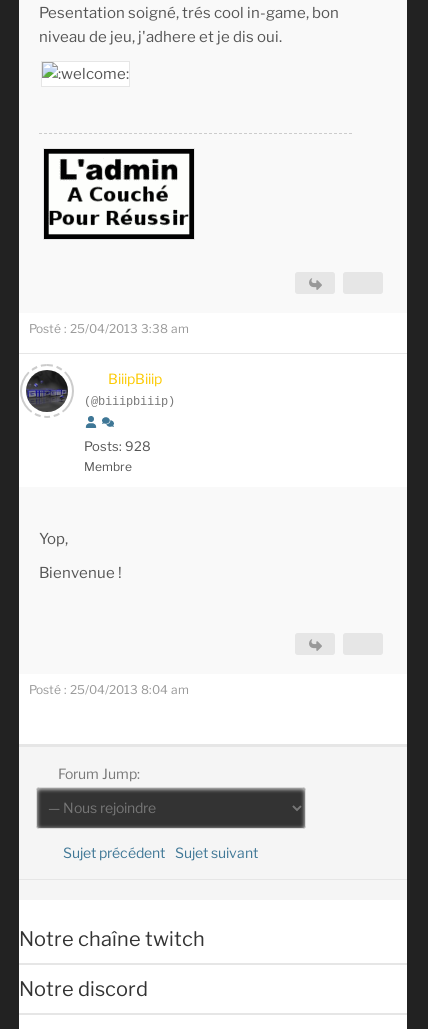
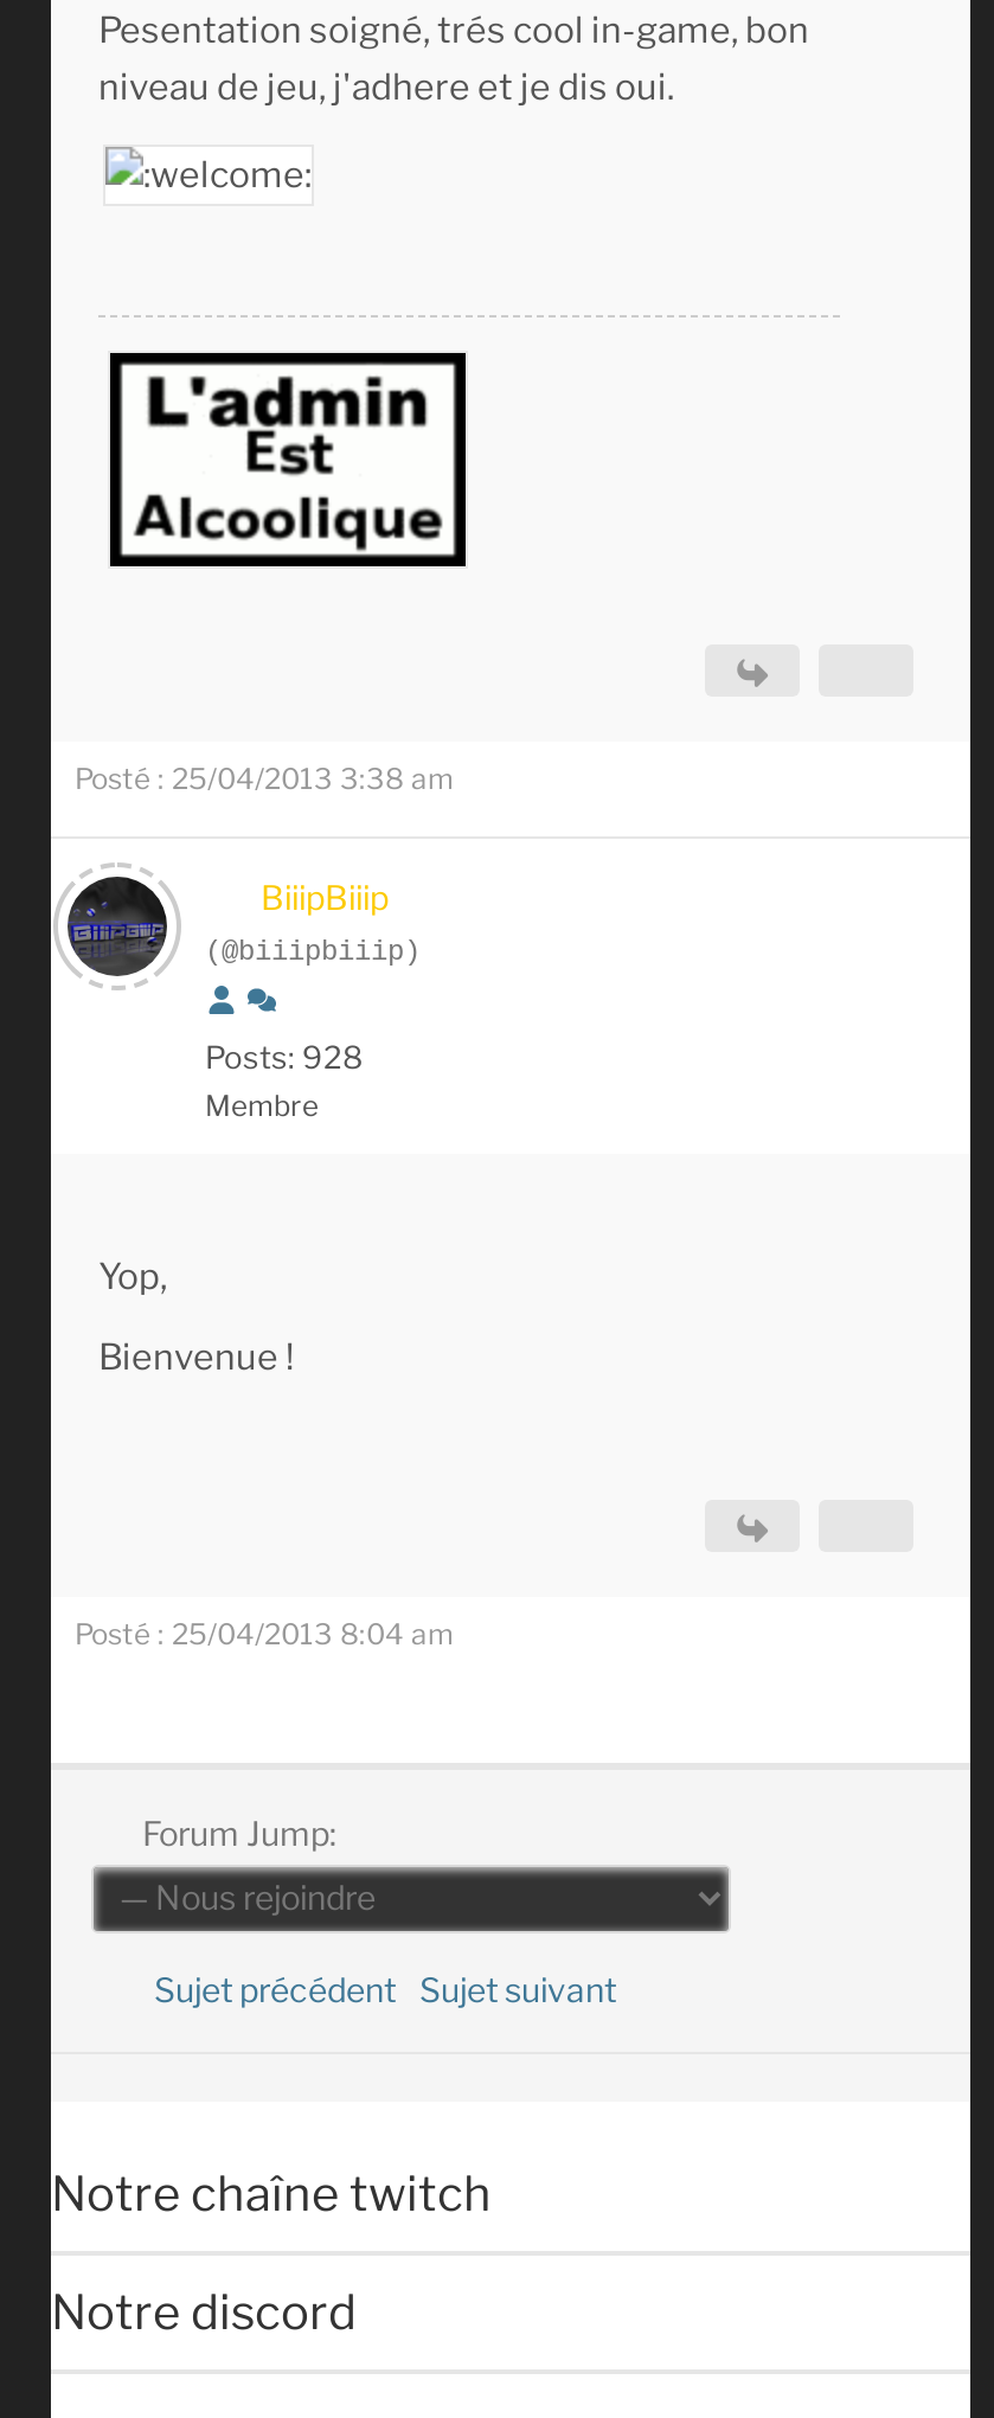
[48,181,189,233] [image] -> [122,426,454,554] [image]

